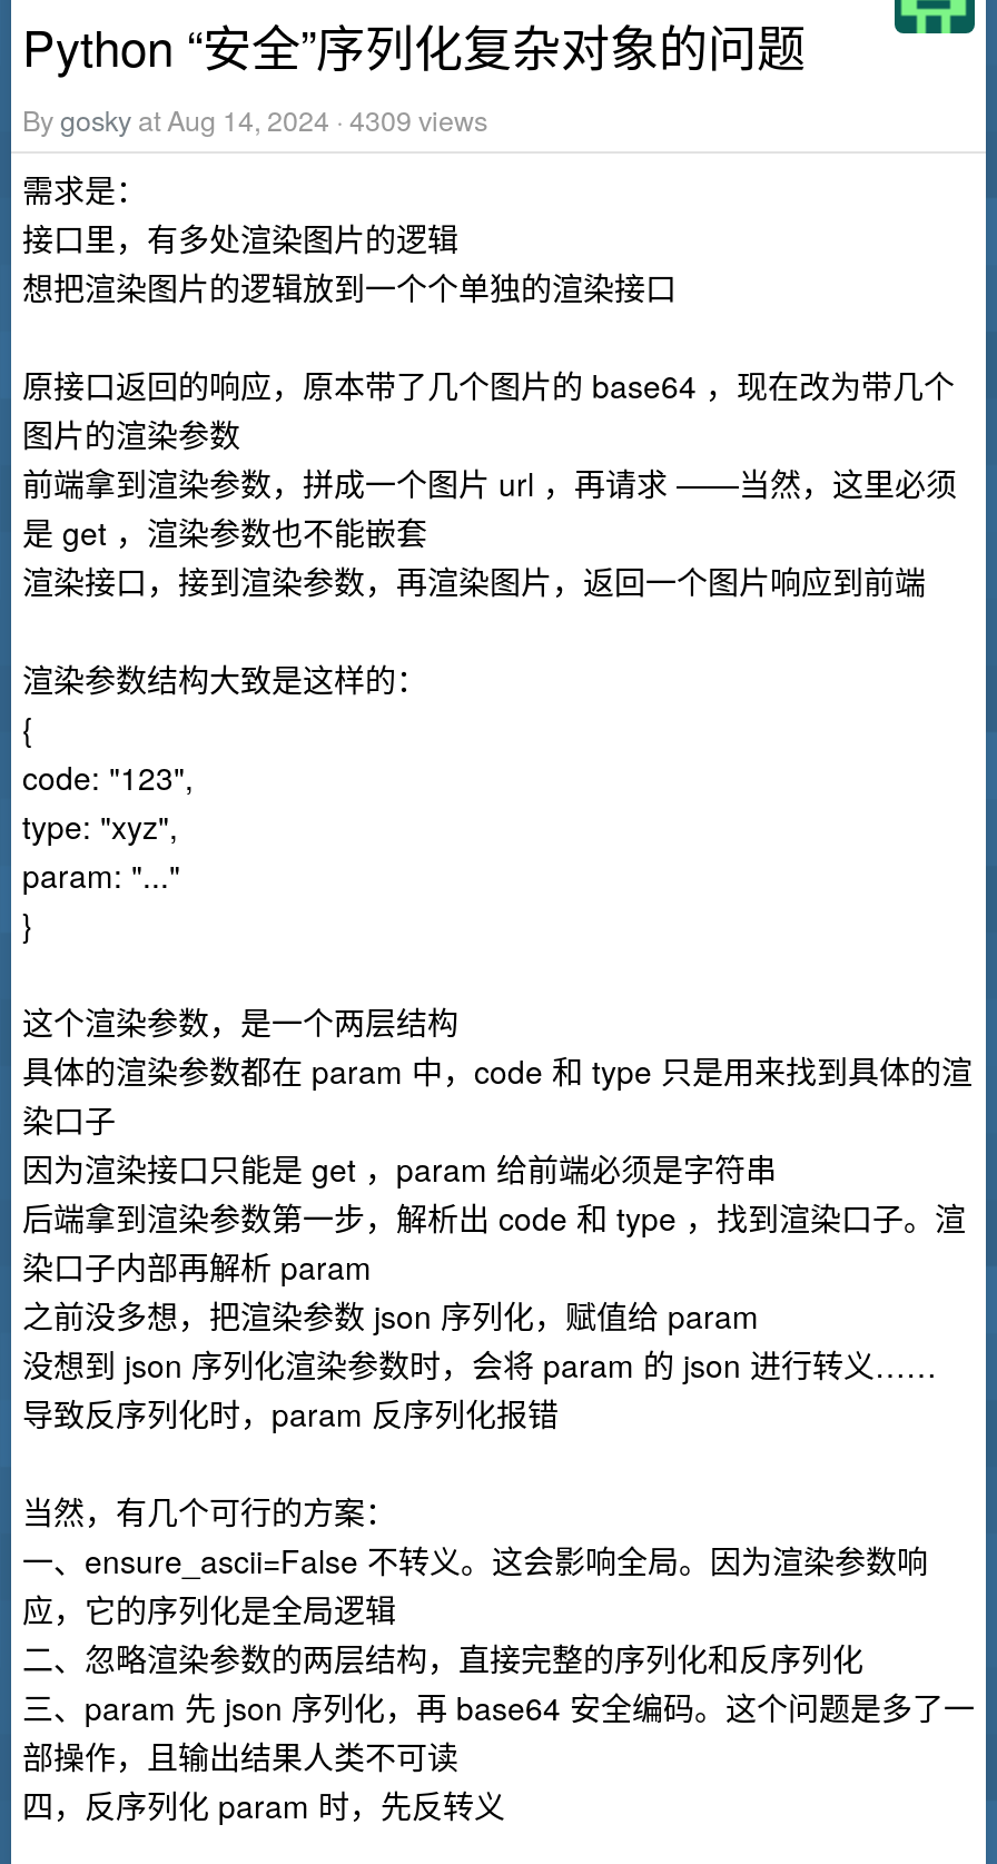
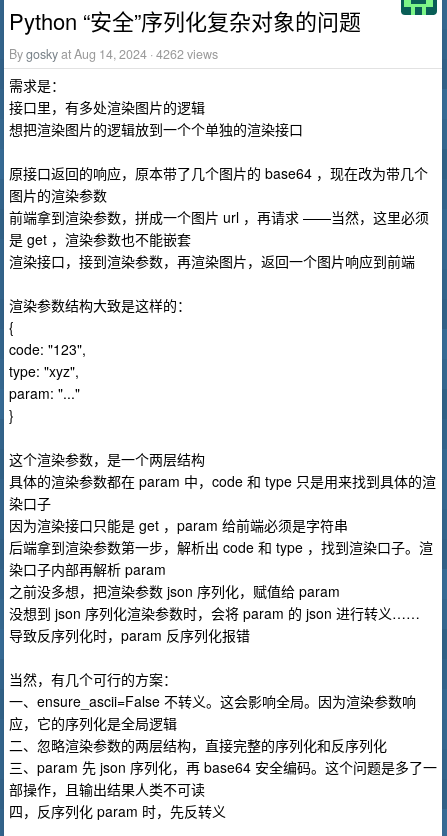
[22,100,487,140] By gosky at Aug 14, 2024 · 4309 views -> [9,45,218,63] By gosky at Aug 14, 2024 · 4262 views

